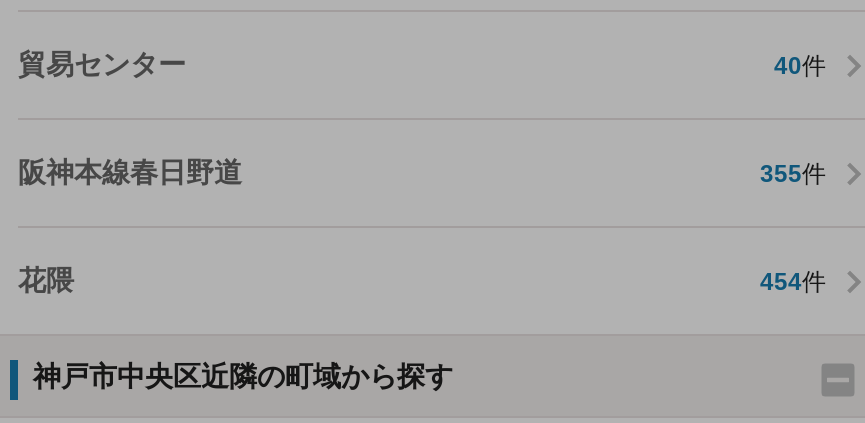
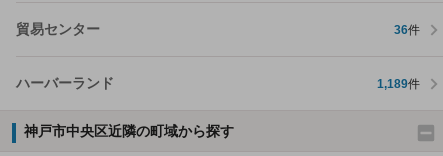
[18,52,826,297] 40件 | 阪神本線春日野道 | 355件 | 花隈 | 454件 -> [16,23,420,91] 36件 | ハーバーランド | 1,189件

